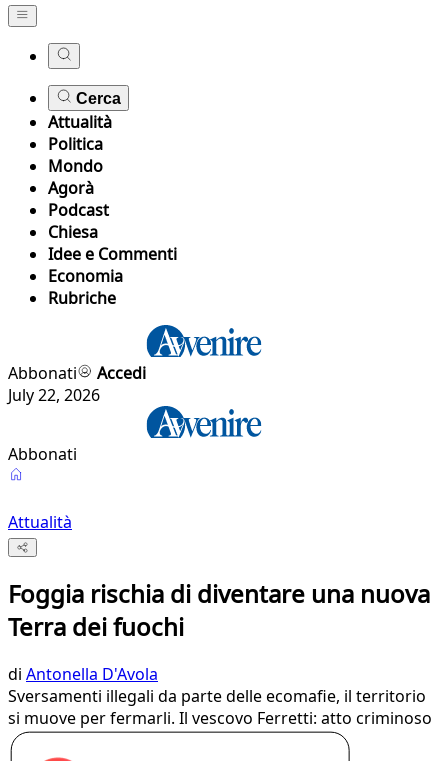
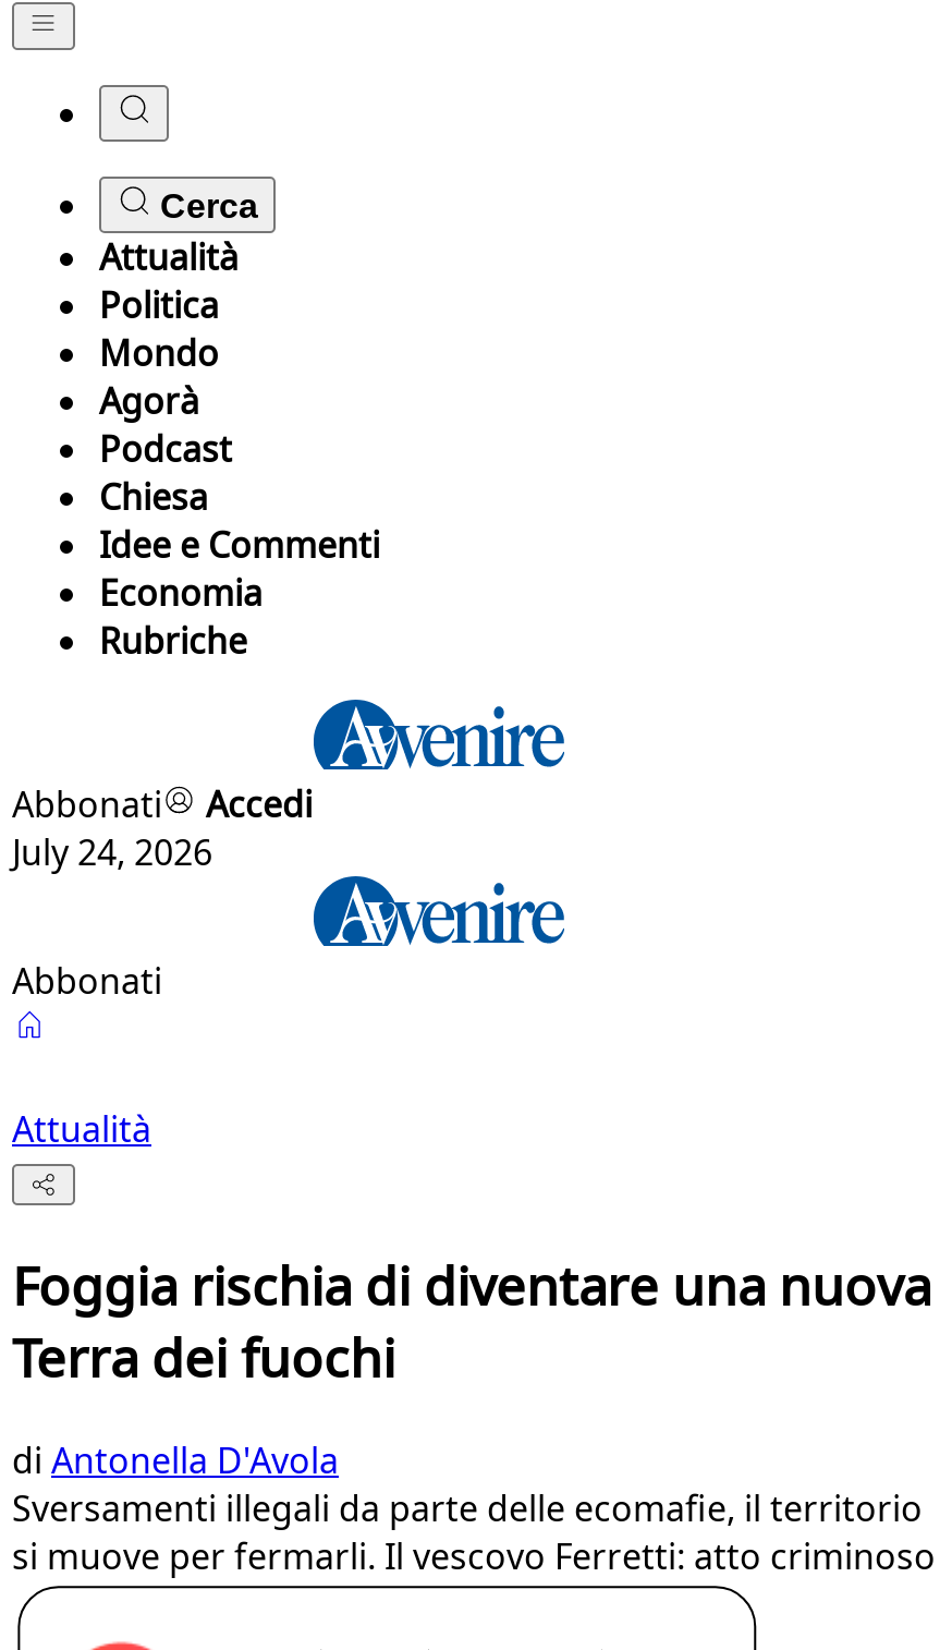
[8,384,100,406] July 22, 2026 -> [12,828,212,876] July 24, 2026

